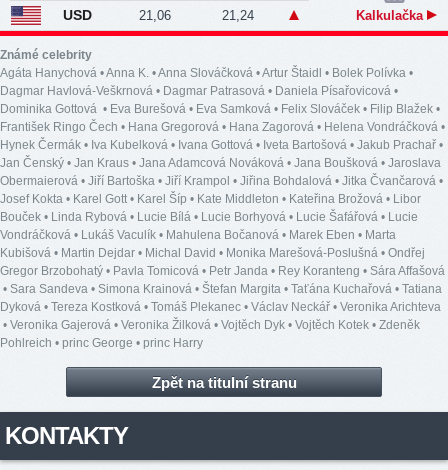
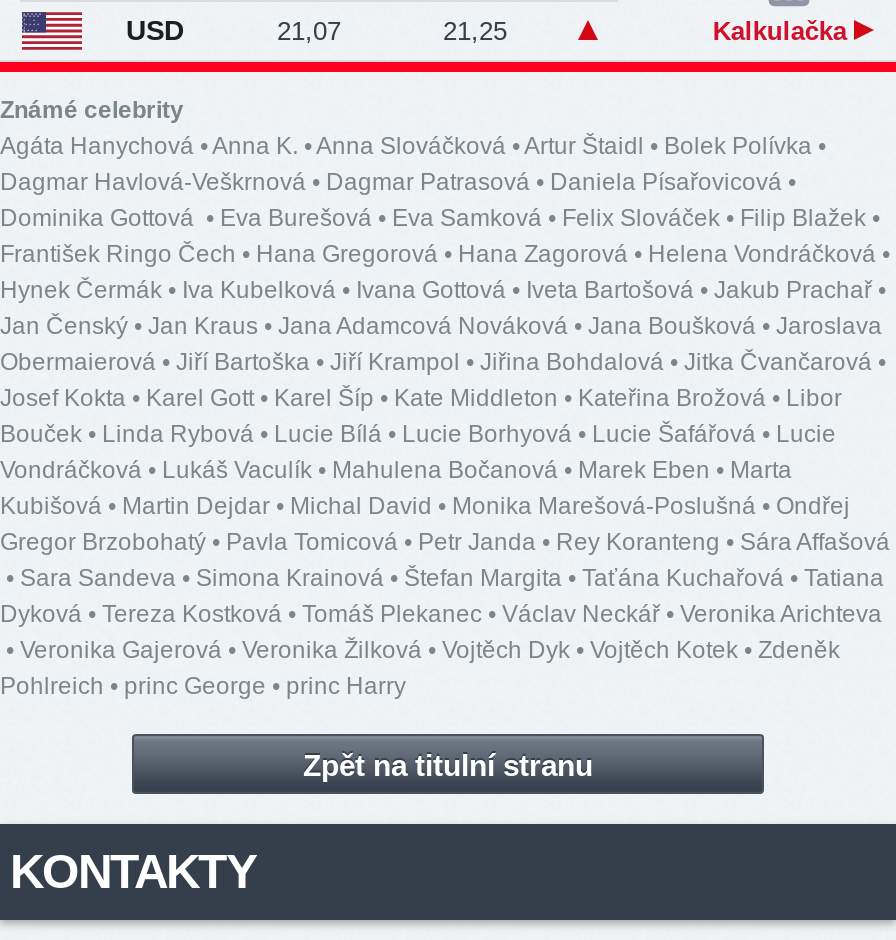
[138,8,170,23] 21,06 -> [277,17,341,47] 21,07
[221,8,253,23] 21,24 -> [443,17,507,47] 21,25

